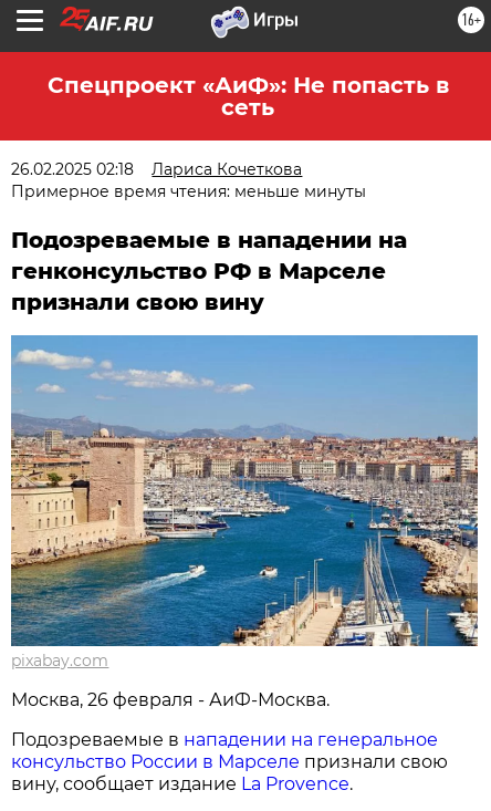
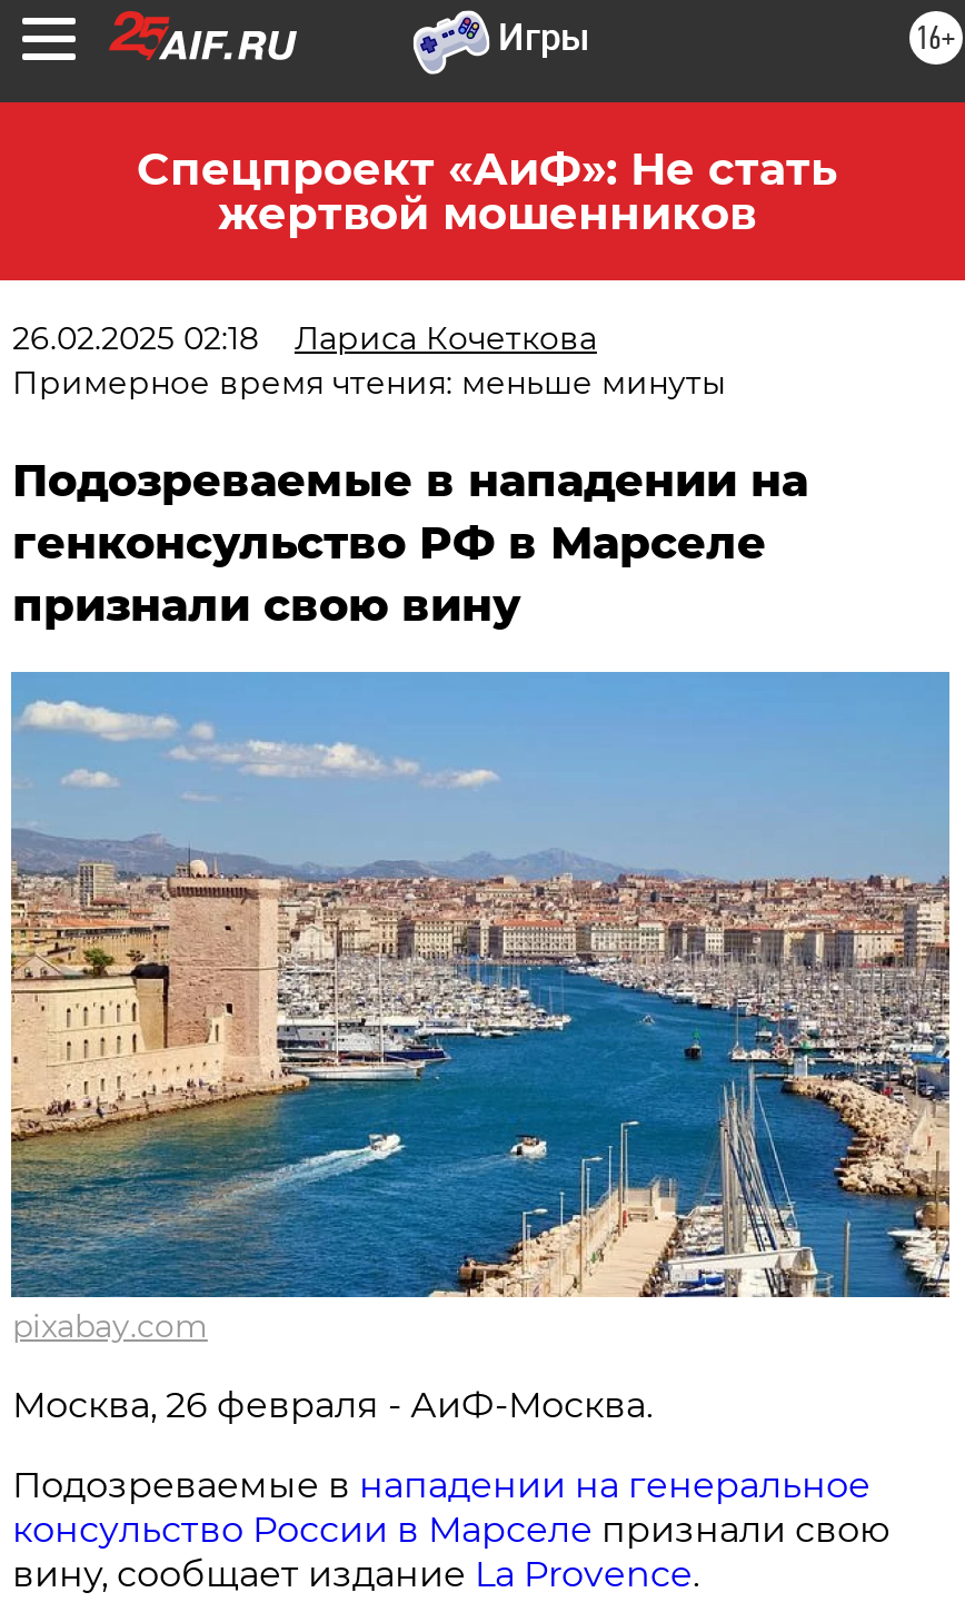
[47,72,448,121] Спецпроект «АиФ»: Не попасть в | сеть -> [137,142,837,240] Спецпроект «АиФ»: Не стать | жертвой мошенников

